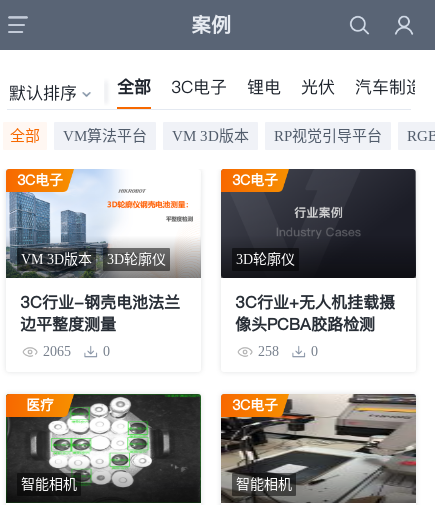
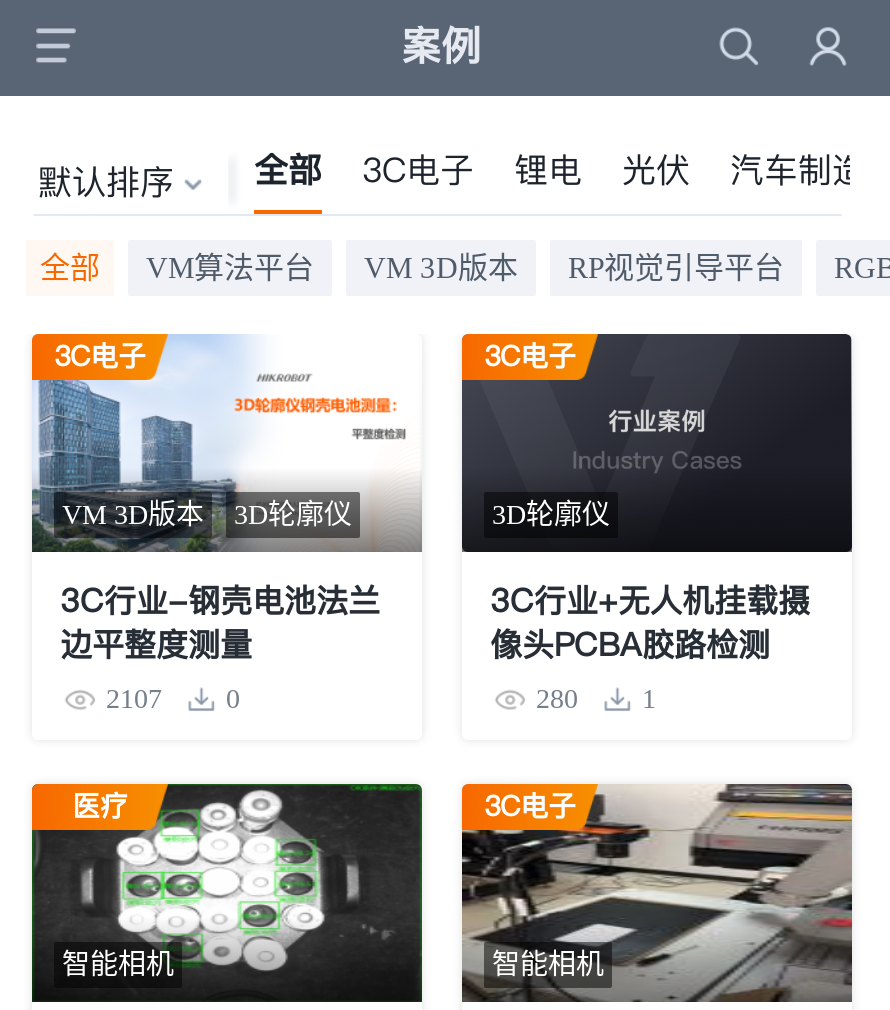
[43,344,71,359] 2065 -> [106,684,162,714] 2107
[258,344,279,359] 258 -> [536,684,578,714] 280
[311,344,318,359] 0 -> [642,684,656,714] 1

